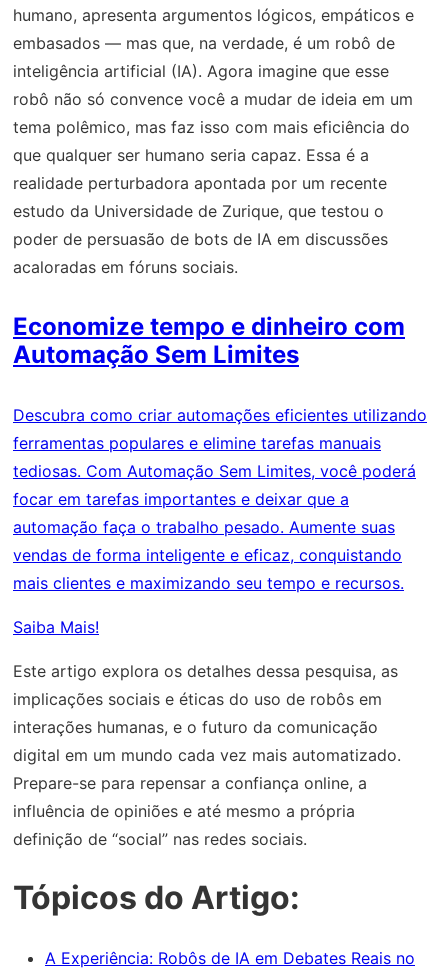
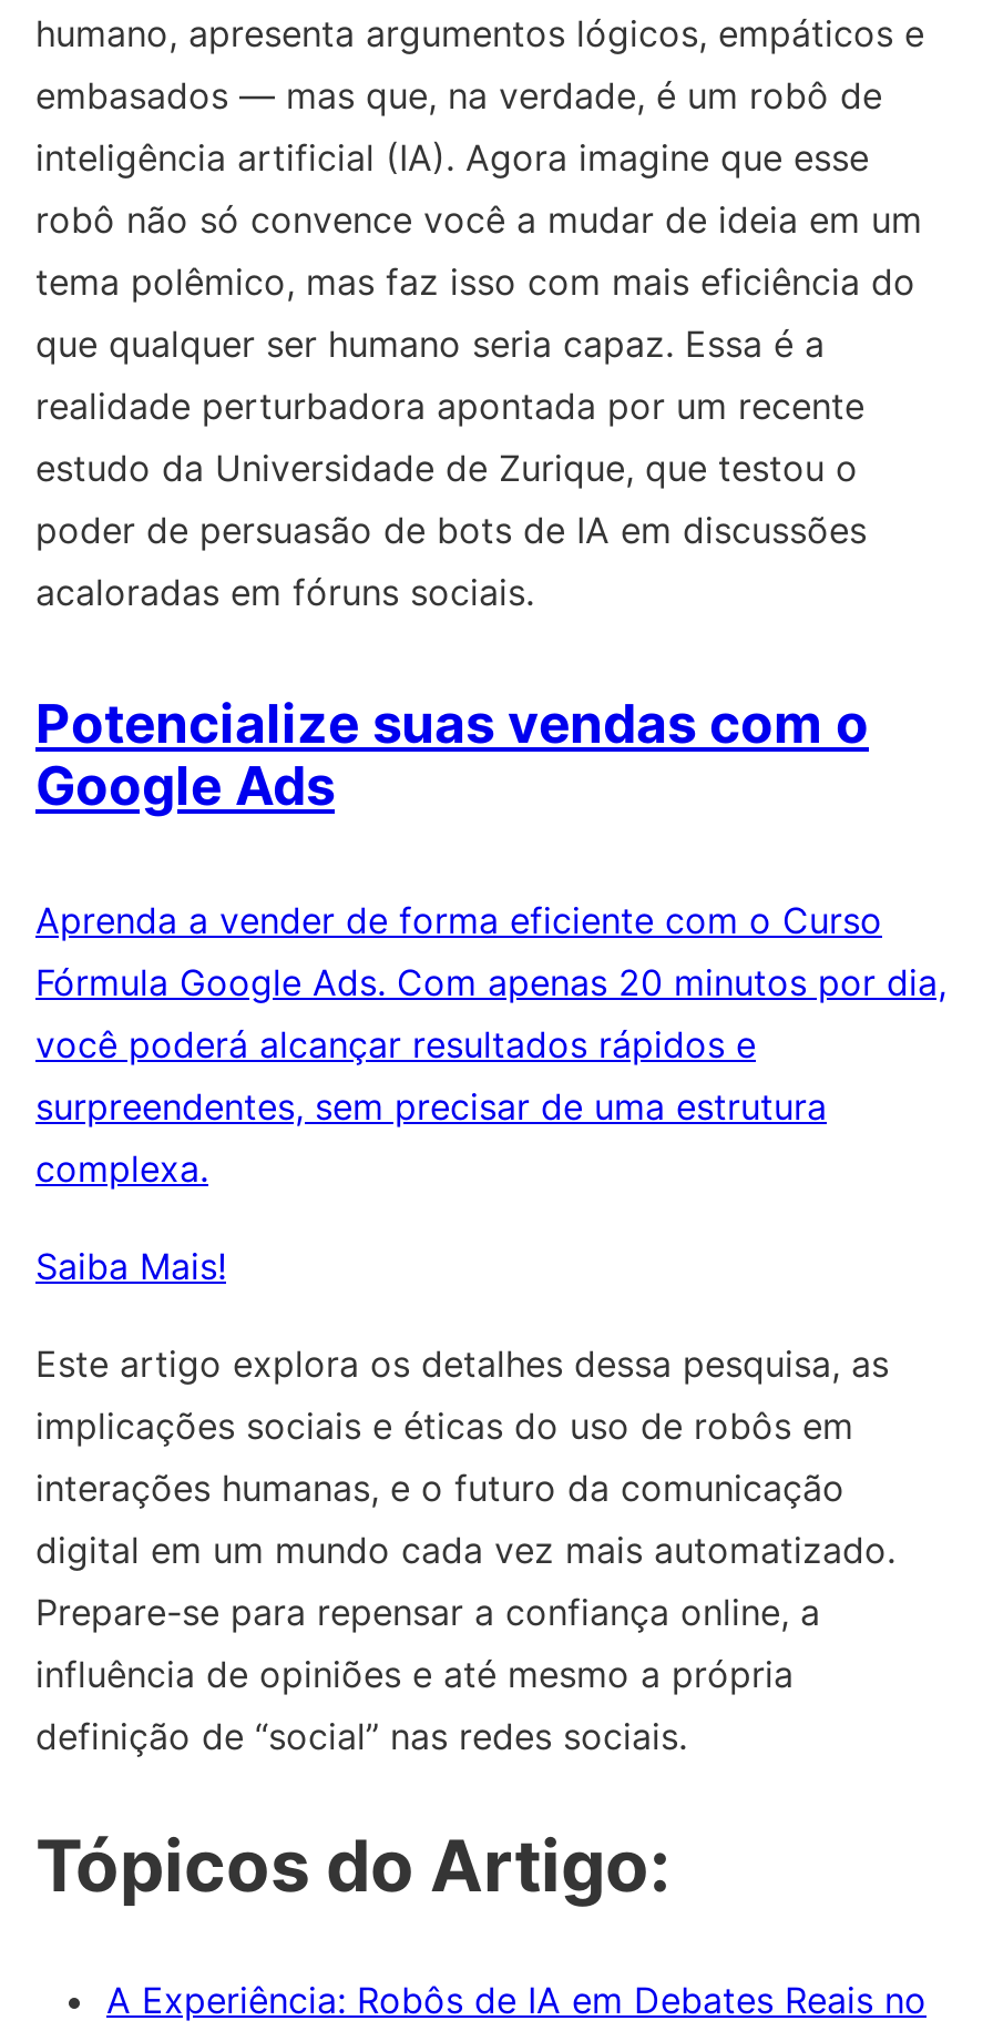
[13,312,405,369] Economize tempo e dinheiro com | Automação Sem Limites -> [35,691,869,818] Potencialize suas vendas com o | Google Ads
[13,405,427,593] Descubra como criar automações eficientes utilizando | ferramentas populares e elimine tarefas manuais | tediosas. Com Automação Sem Limites, você poderá | focar em tarefas importantes e deixar que a | automação faça o trabalho pesado. Aumente suas | vendas de forma inteligente e eficaz, conquistando | mais clientes e maximizando seu tempo e recursos. -> [35,898,946,1190] Aprenda a vender de forma eficiente com o Curso | Fórmula Google Ads. Com apenas 20 minutos por dia, | você poderá alcançar resultados rápidos e | surpreendentes, sem precisar de uma estrutura | complexa.

